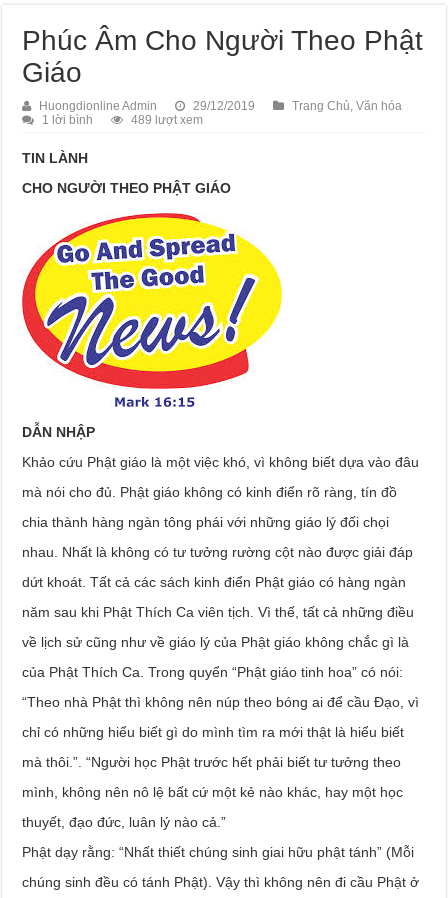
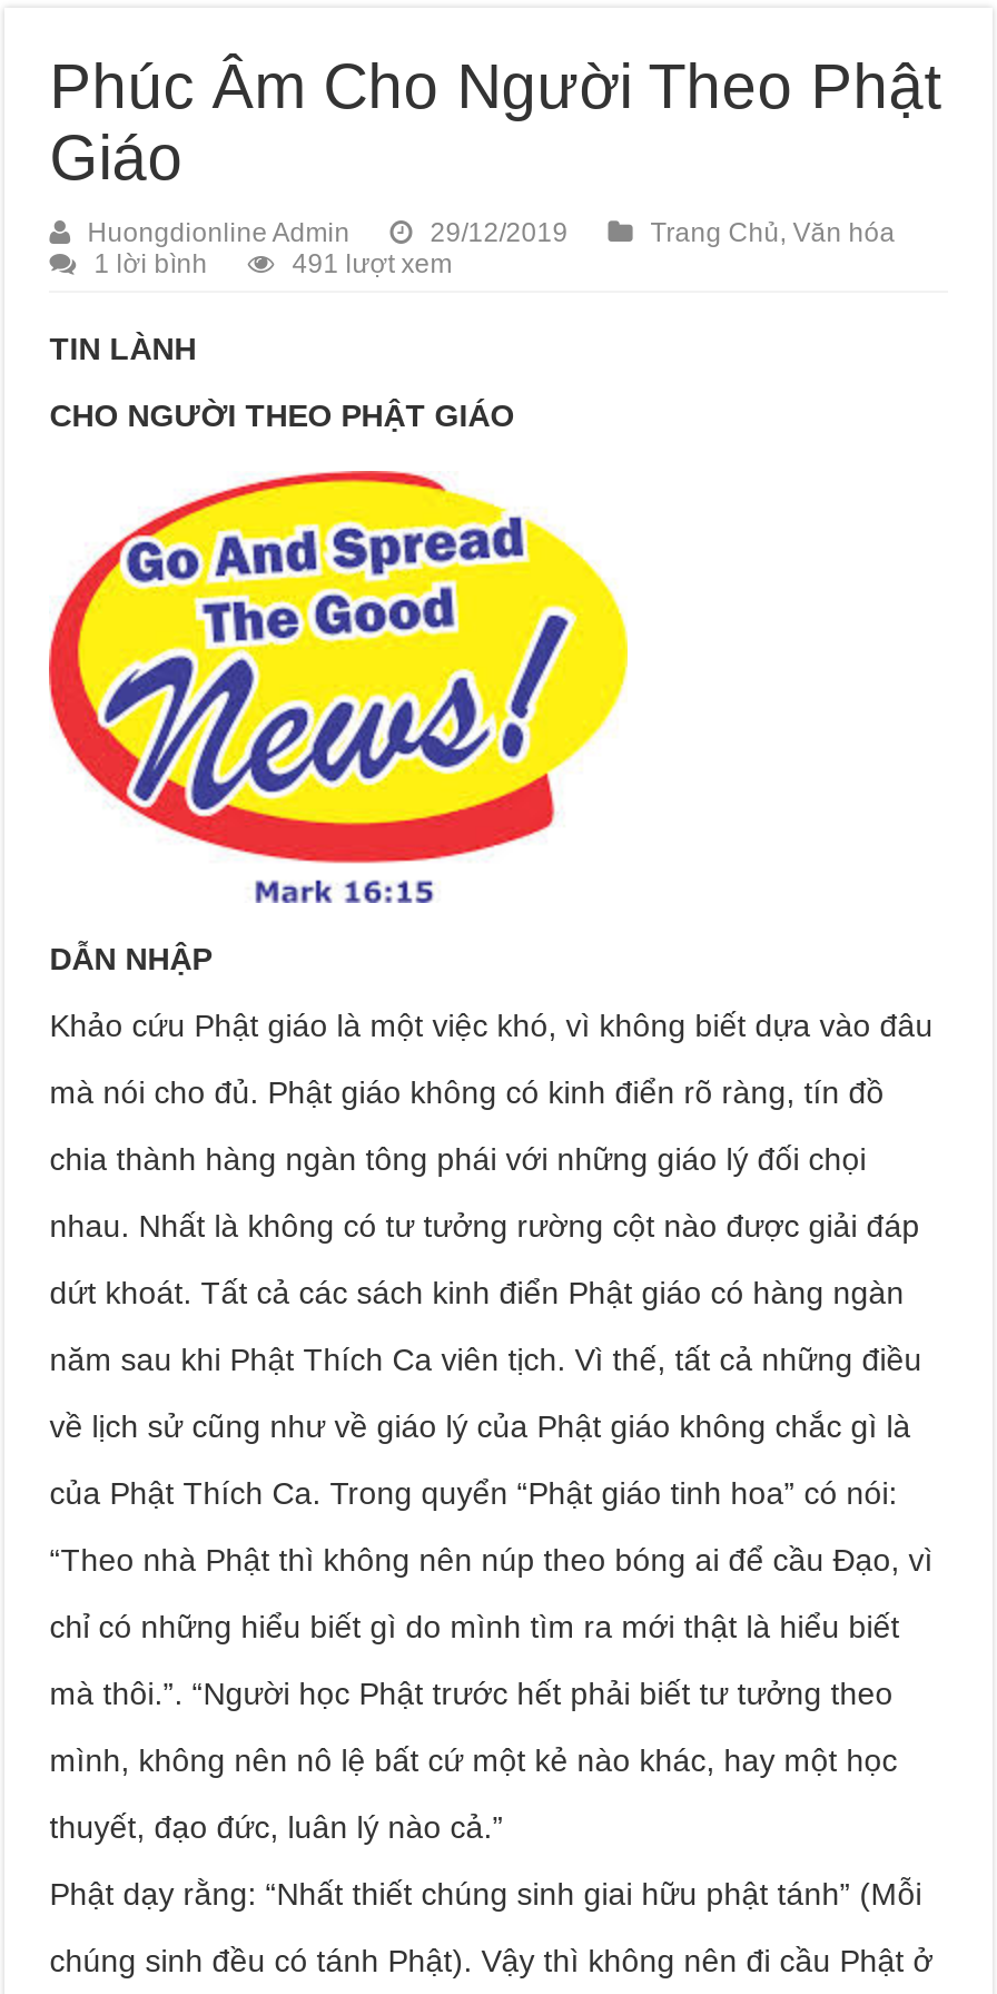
[131,113,203,127] 489 lượt xem -> [292,248,452,279] 491 lượt xem

